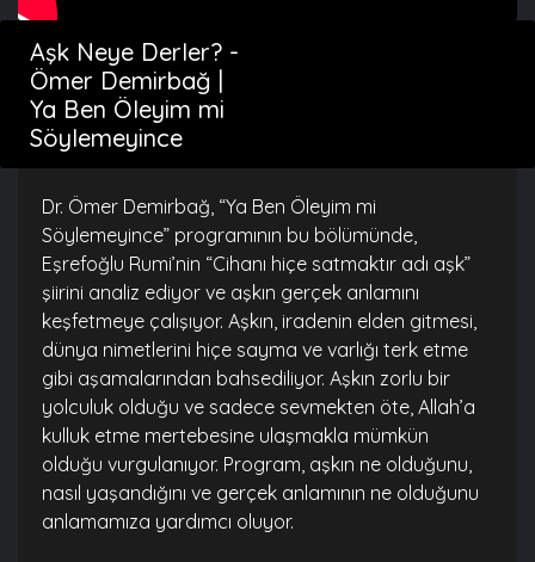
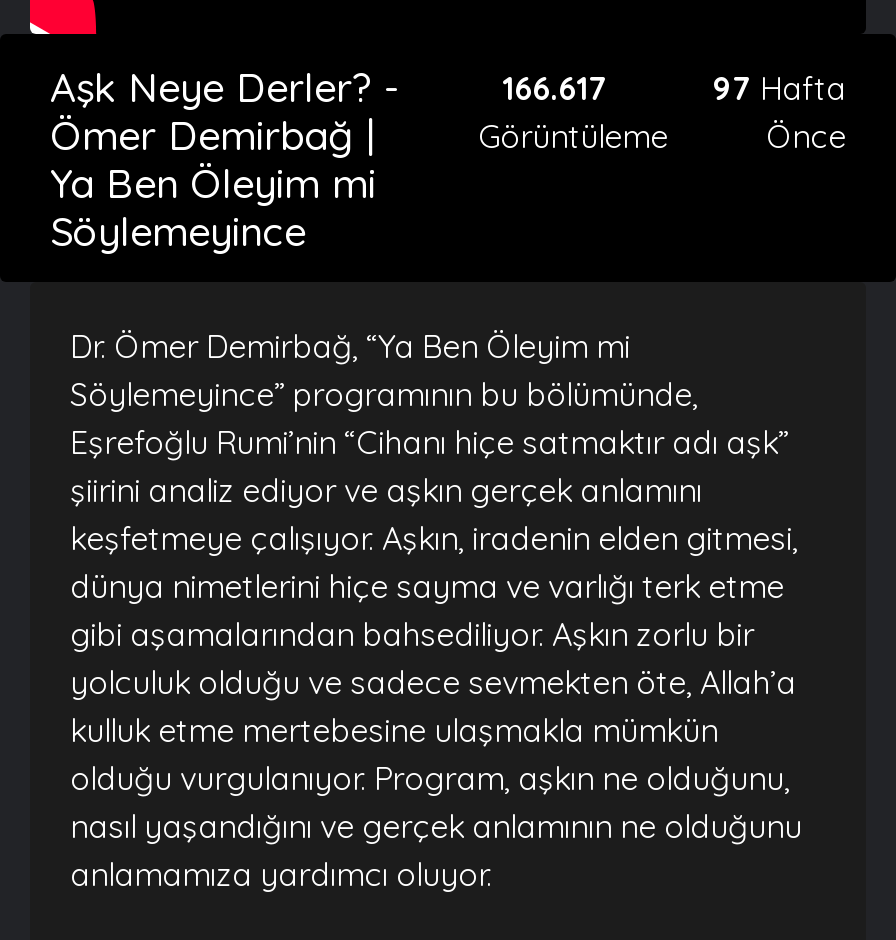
none -> [478,68,668,156] 166.617 | Görüntüleme
none -> [712,68,846,156] 97 Hafta | Önce

